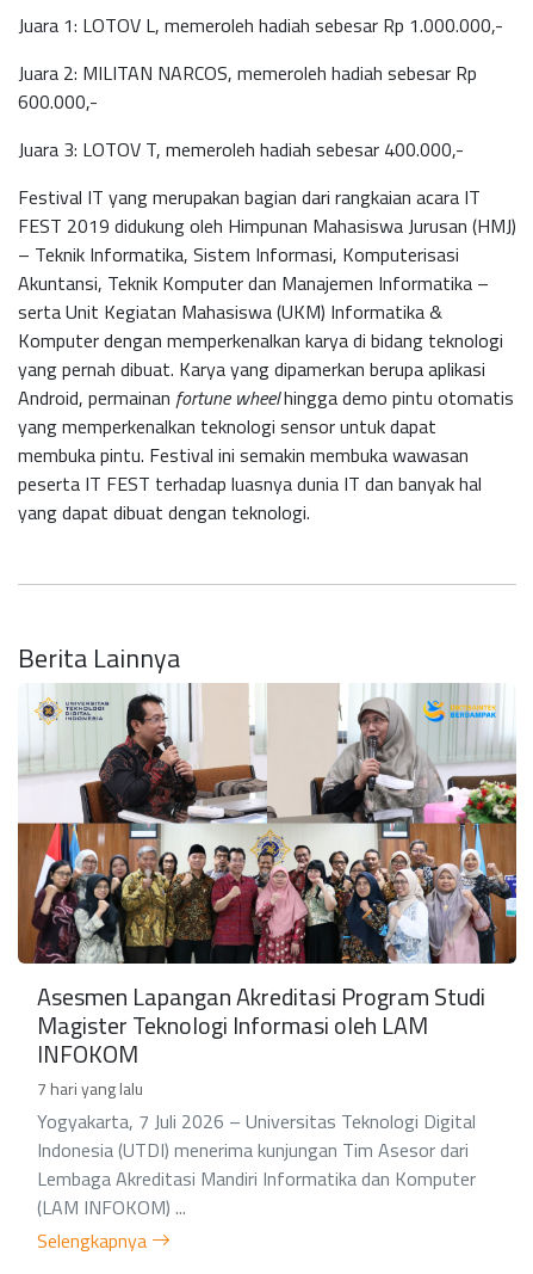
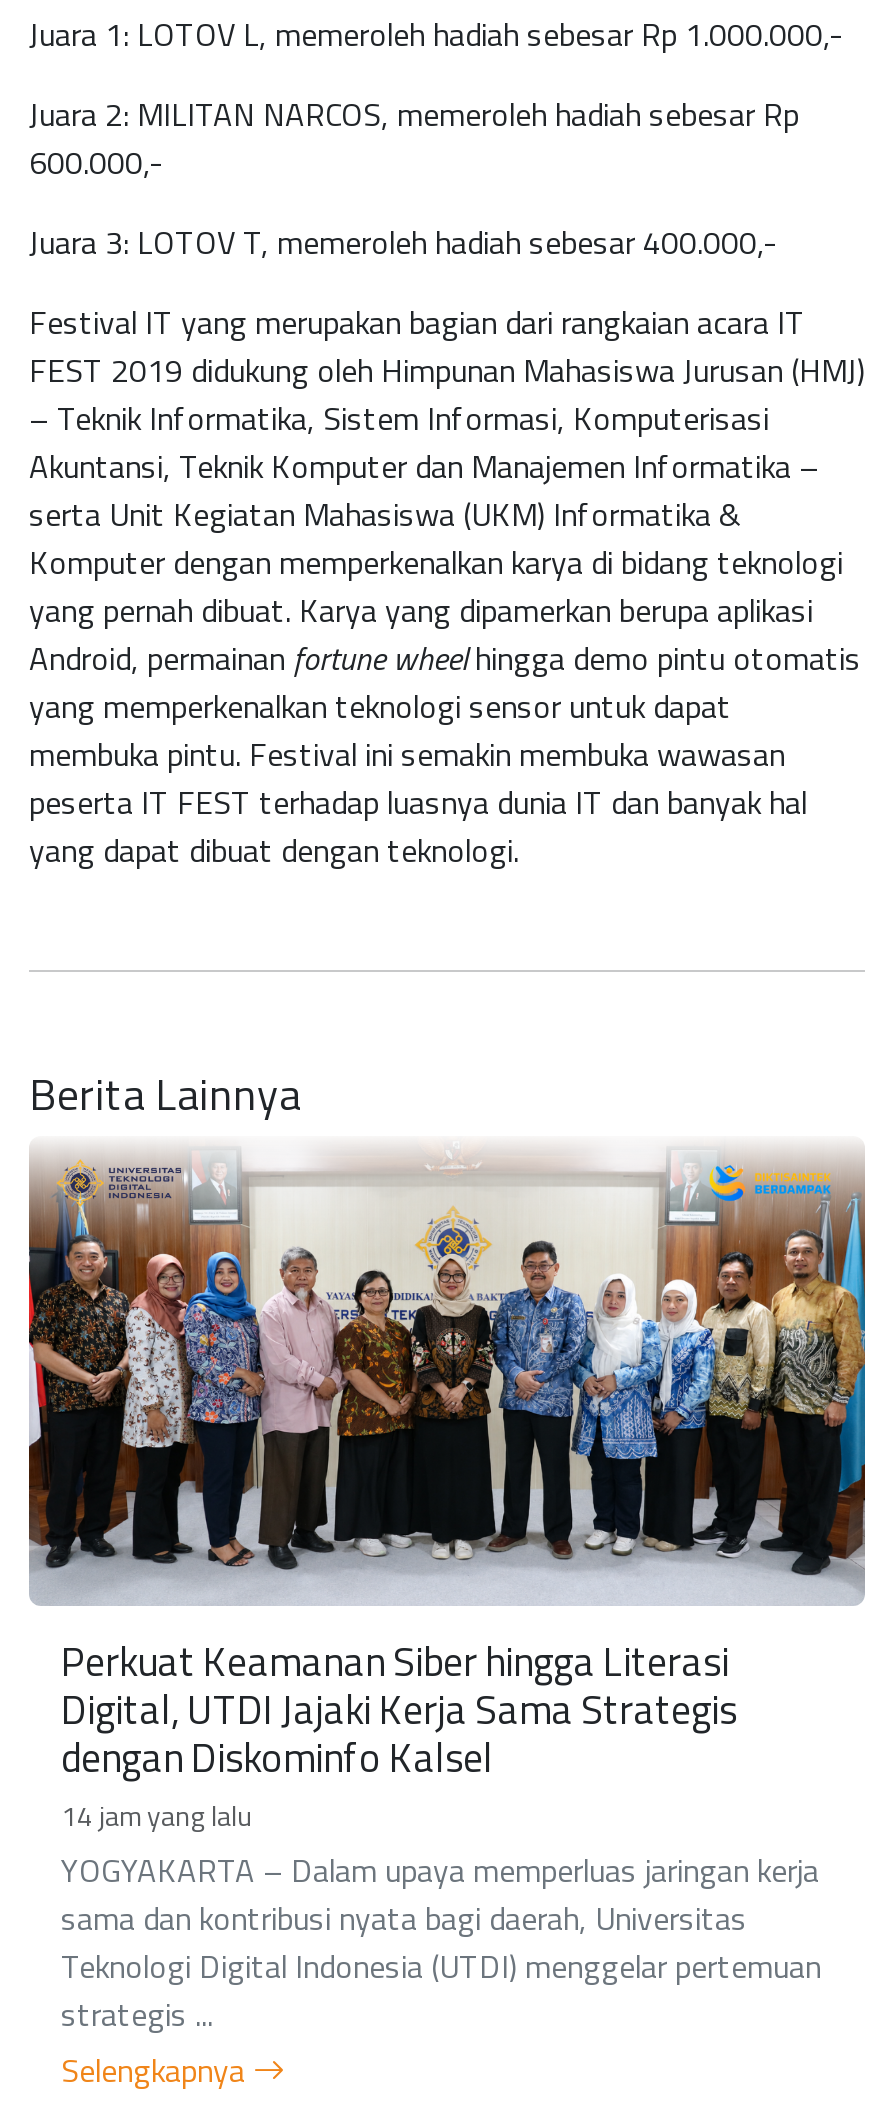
[17,682,517,1221] [image] | Asesmen Lapangan Akreditasi Program Studi | Magister Teknologi Informasi oleh LAM | INFOKOM | 7 hari yang lalu | Yogyakarta, 7 Juli 2026 – Universitas Teknologi Digital | Indonesia (UTDI) menerima kunjungan Tim Asesor dari | Lembaga Akreditasi Mandiri Informatika dan Komputer | (LAM INFOKOM) ... -> [27,1138,867,2038] [image] | Perkuat Keamanan Siber hingga Literasi | Digital, UTDI Jajaki Kerja Sama Strategis | dengan Diskominfo Kalsel | 14 jam yang lalu | YOGYAKARTA – Dalam upaya memperluas jaringan kerja | sama dan kontribusi nyata bagi daerah, Universitas | Teknologi Digital Indonesia (UTDI) menggelar pertemuan | strategis ...

